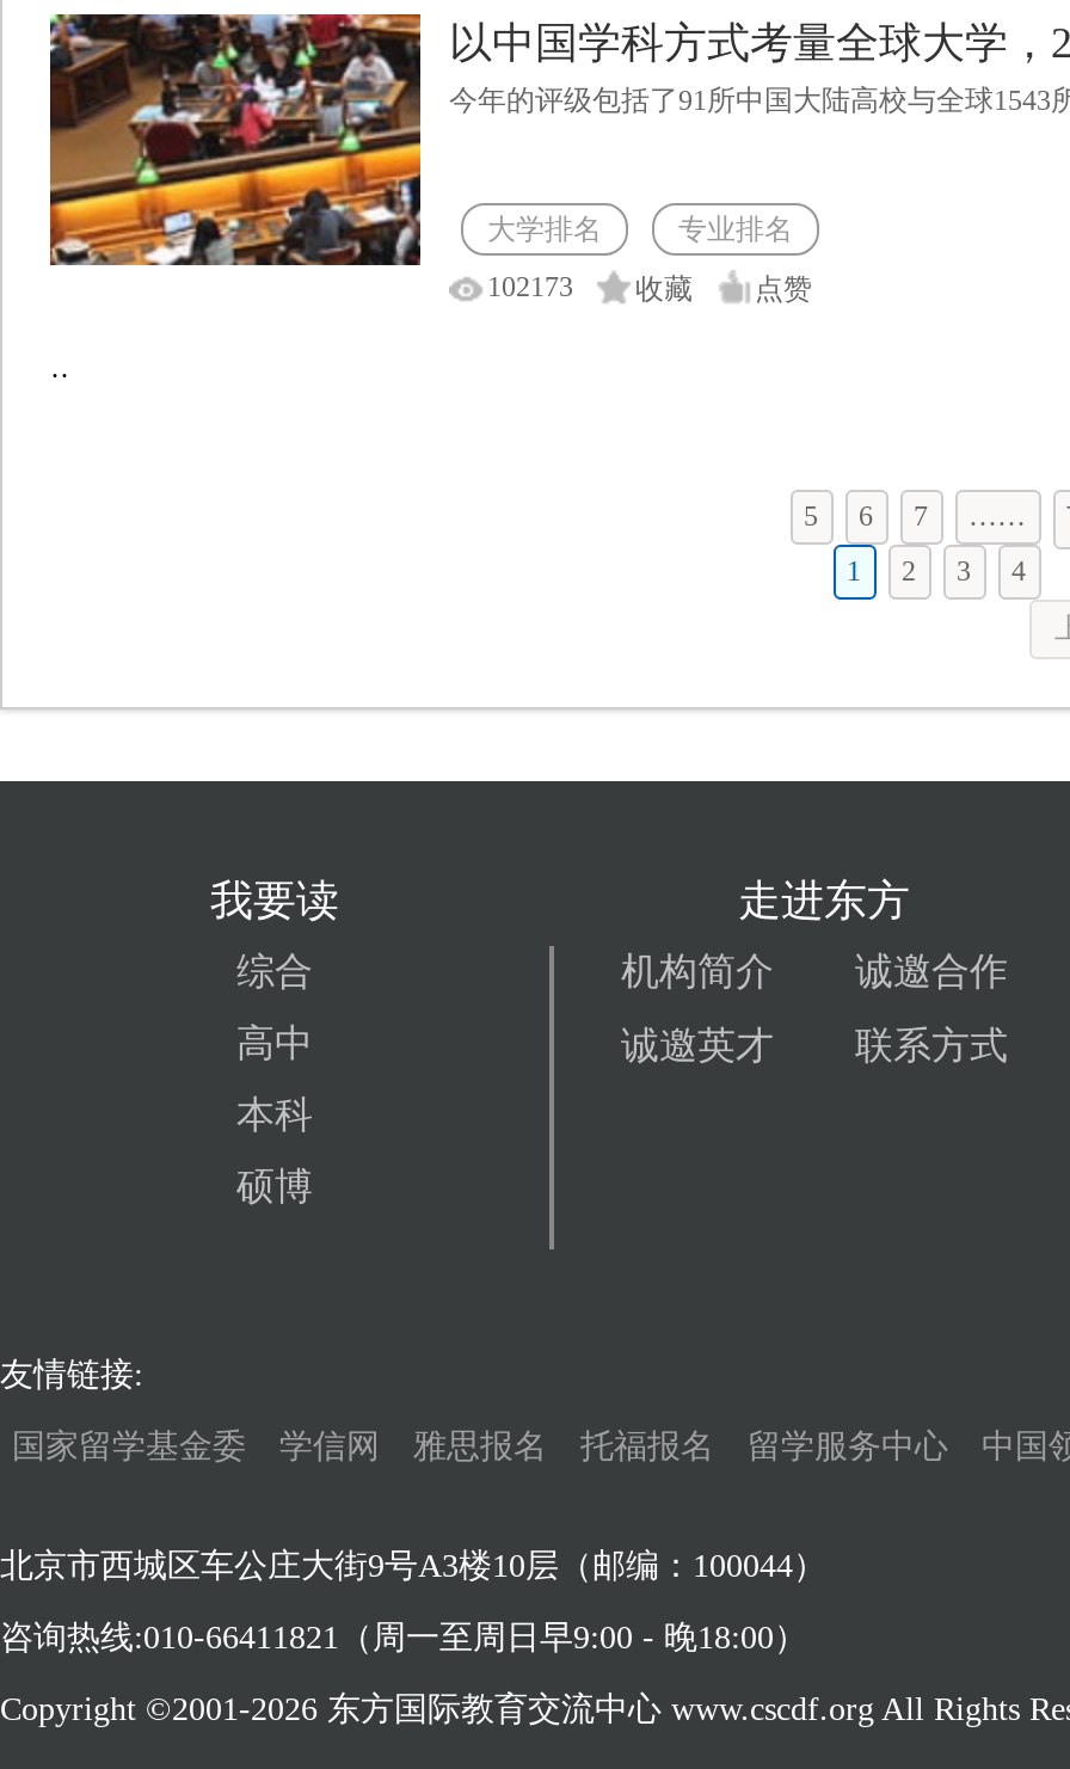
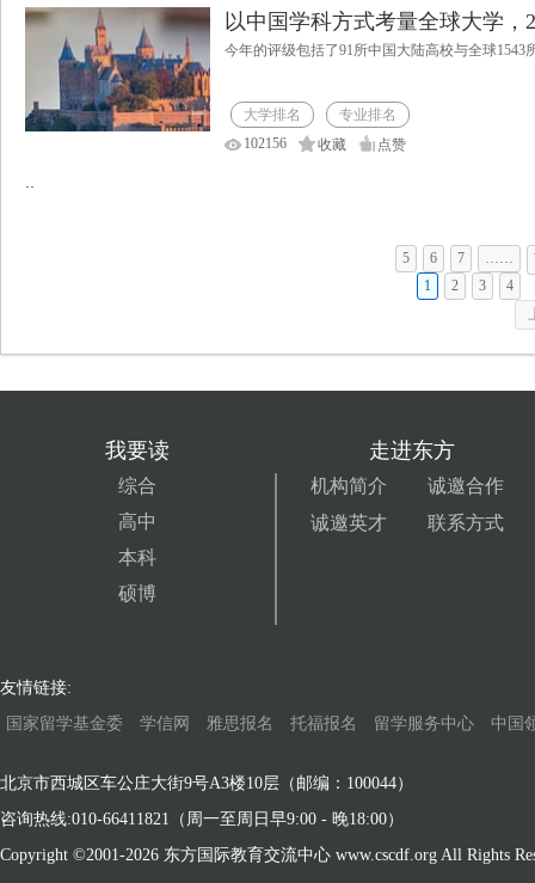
[48,12,812,306] [image] | 102173 收藏 点赞 -> [24,6,406,153] [image] | 102156 收藏 点赞

